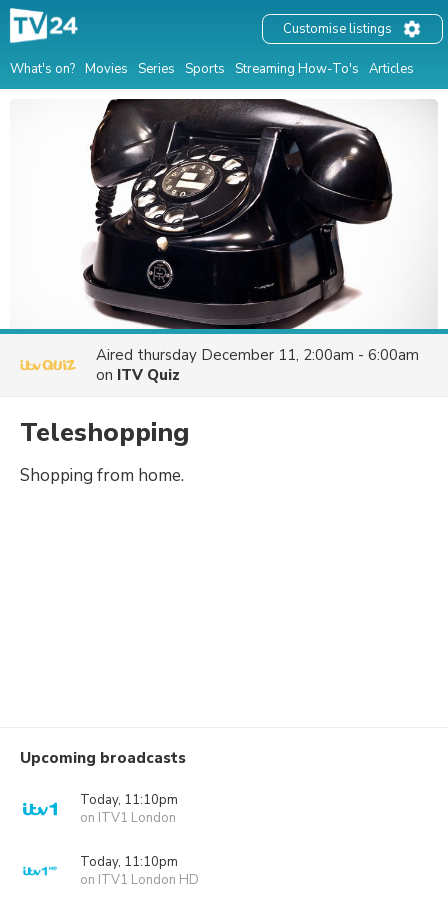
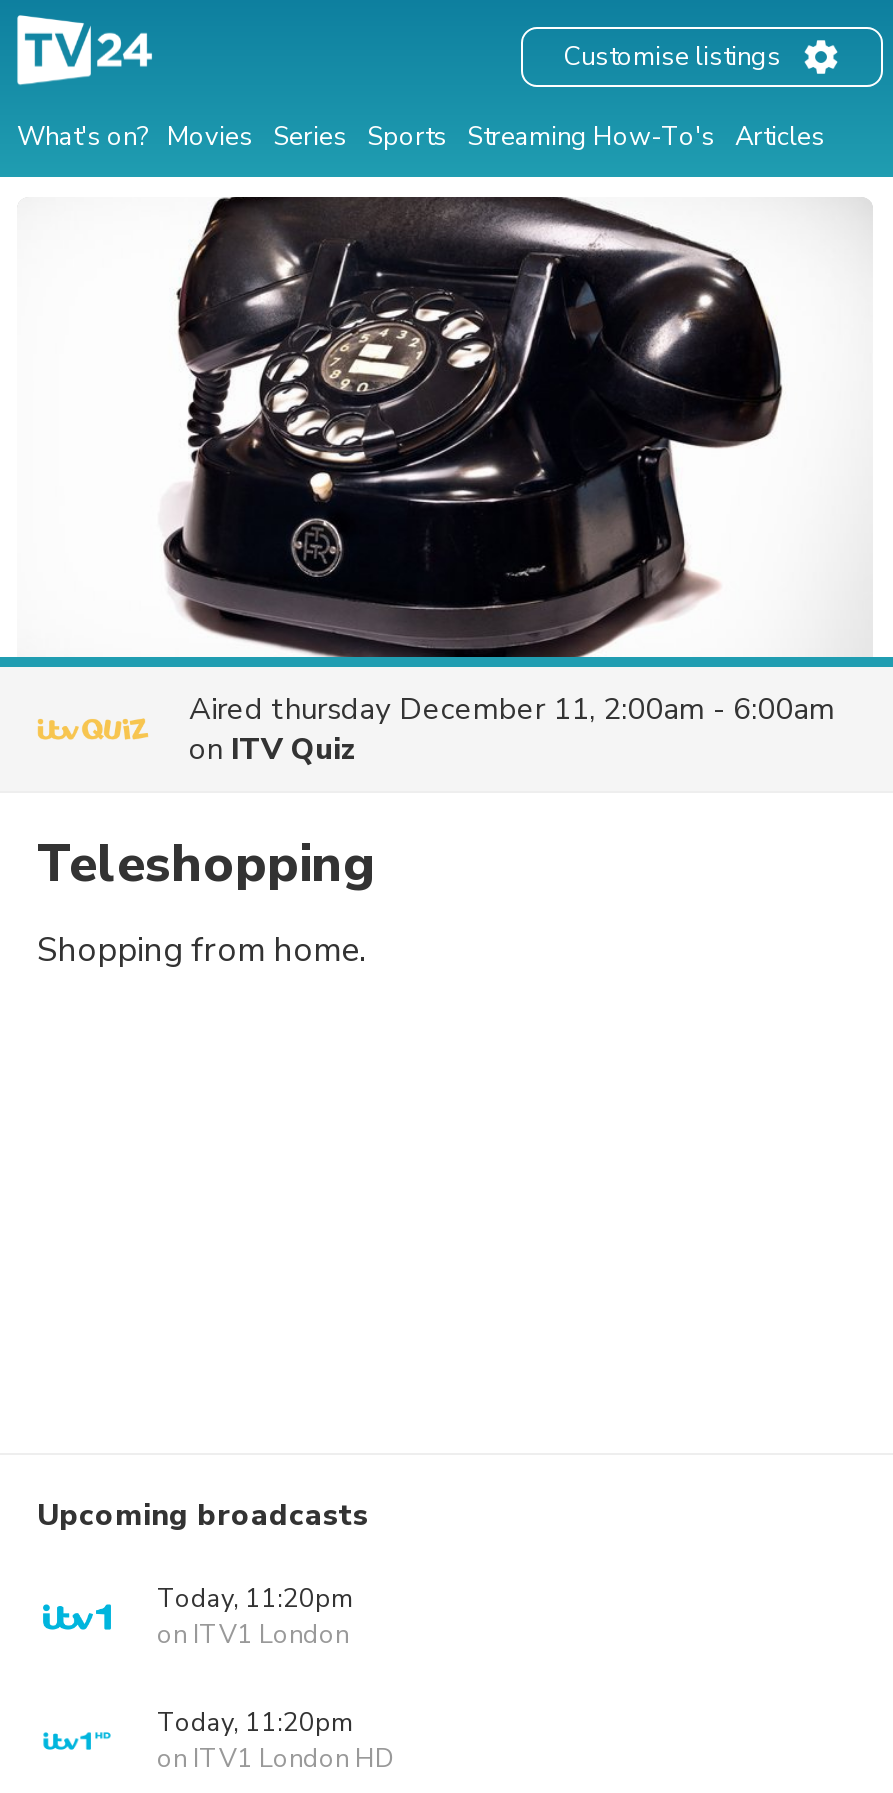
[80,791,178,809] Today, 11:10pm -> [157,1581,353,1617] Today, 11:20pm
[80,853,178,871] Today, 11:10pm -> [157,1705,353,1741] Today, 11:20pm

